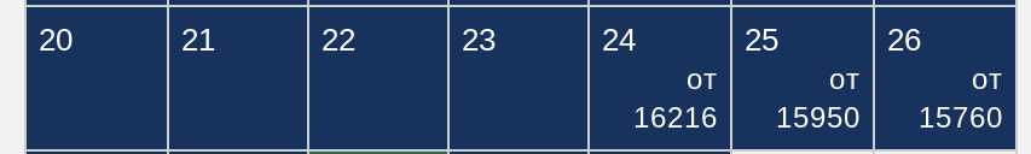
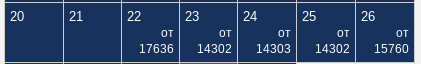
none -> [139,26,174,56] от | 17636
none -> [197,26,232,56] от | 14302
[633,102,718,135] 16216 -> [256,42,291,56] 14303
[776,102,861,135] 15950 -> [315,42,350,56] 14302

